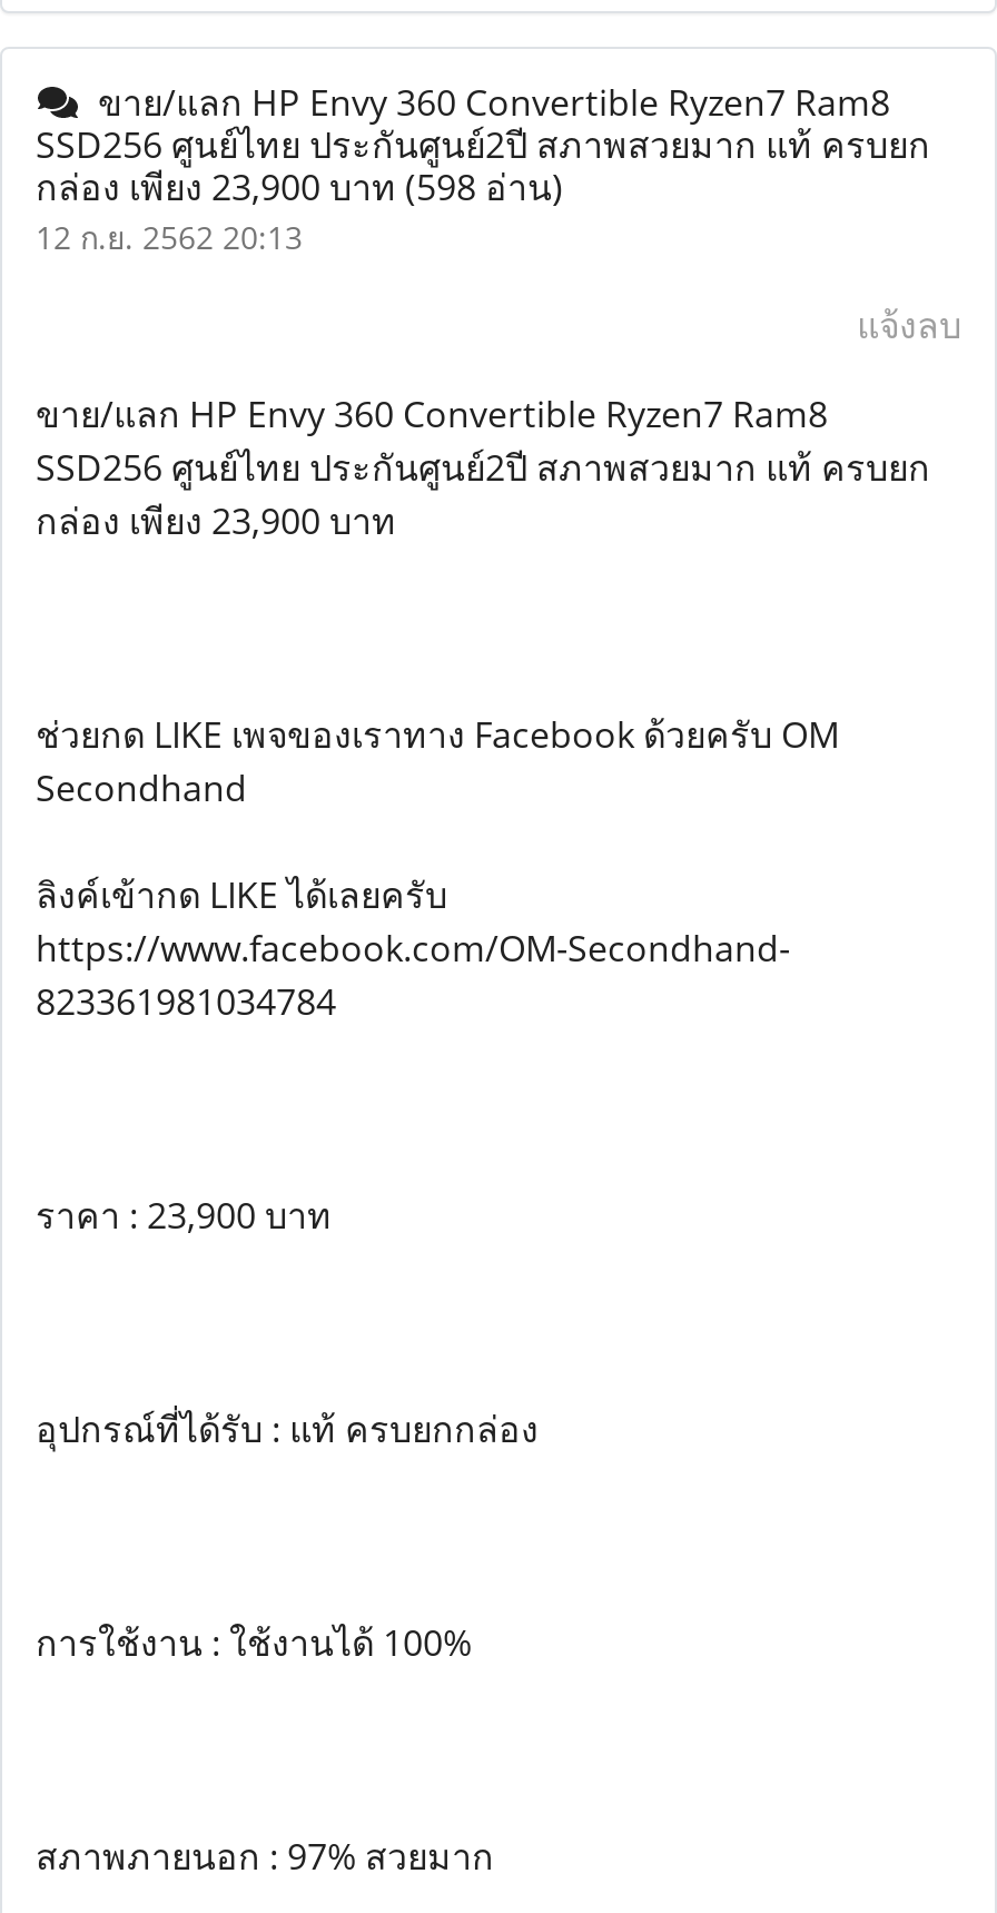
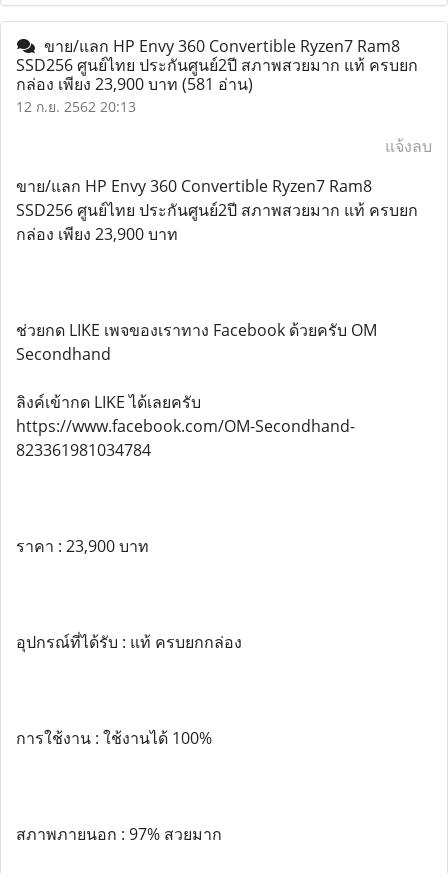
[36,162,563,211] กล่อง เพียง 23,900 บาท(598 อ่าน) -> [16,73,253,95] กล่อง เพียง 23,900 บาท(581 อ่าน)

